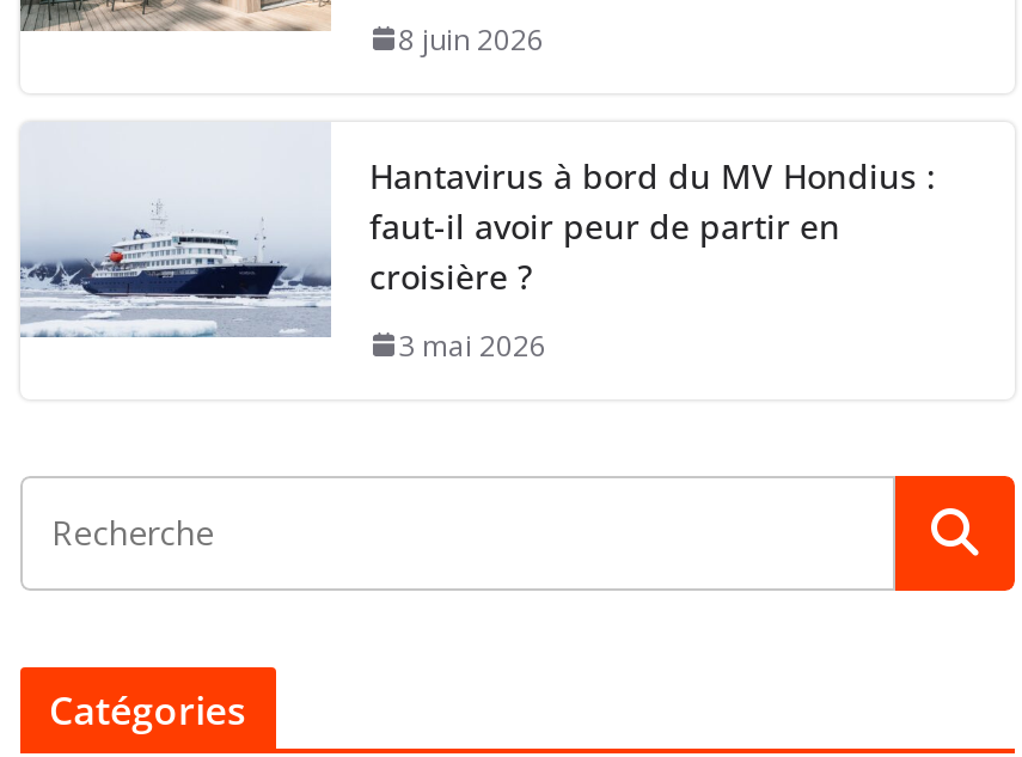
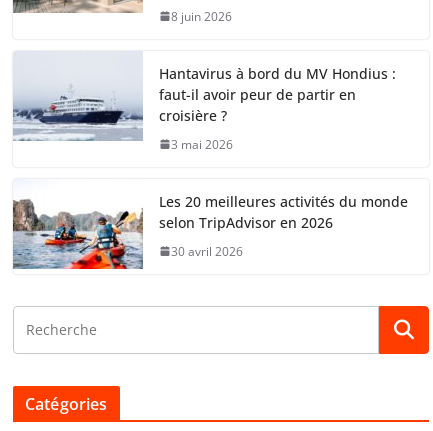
none -> [12,192,408,270] [image] | Les 20 meilleures activités du monde | selon TripAdvisor en 2026 | 30 avril 2026

